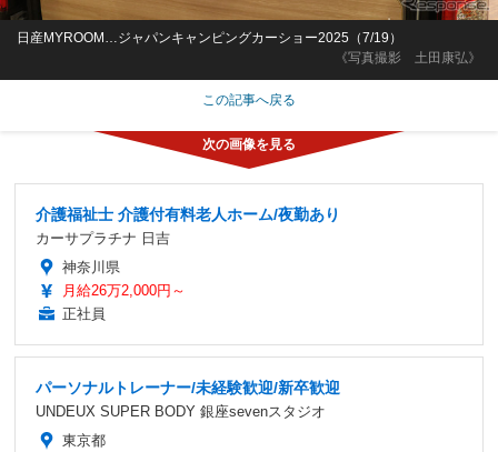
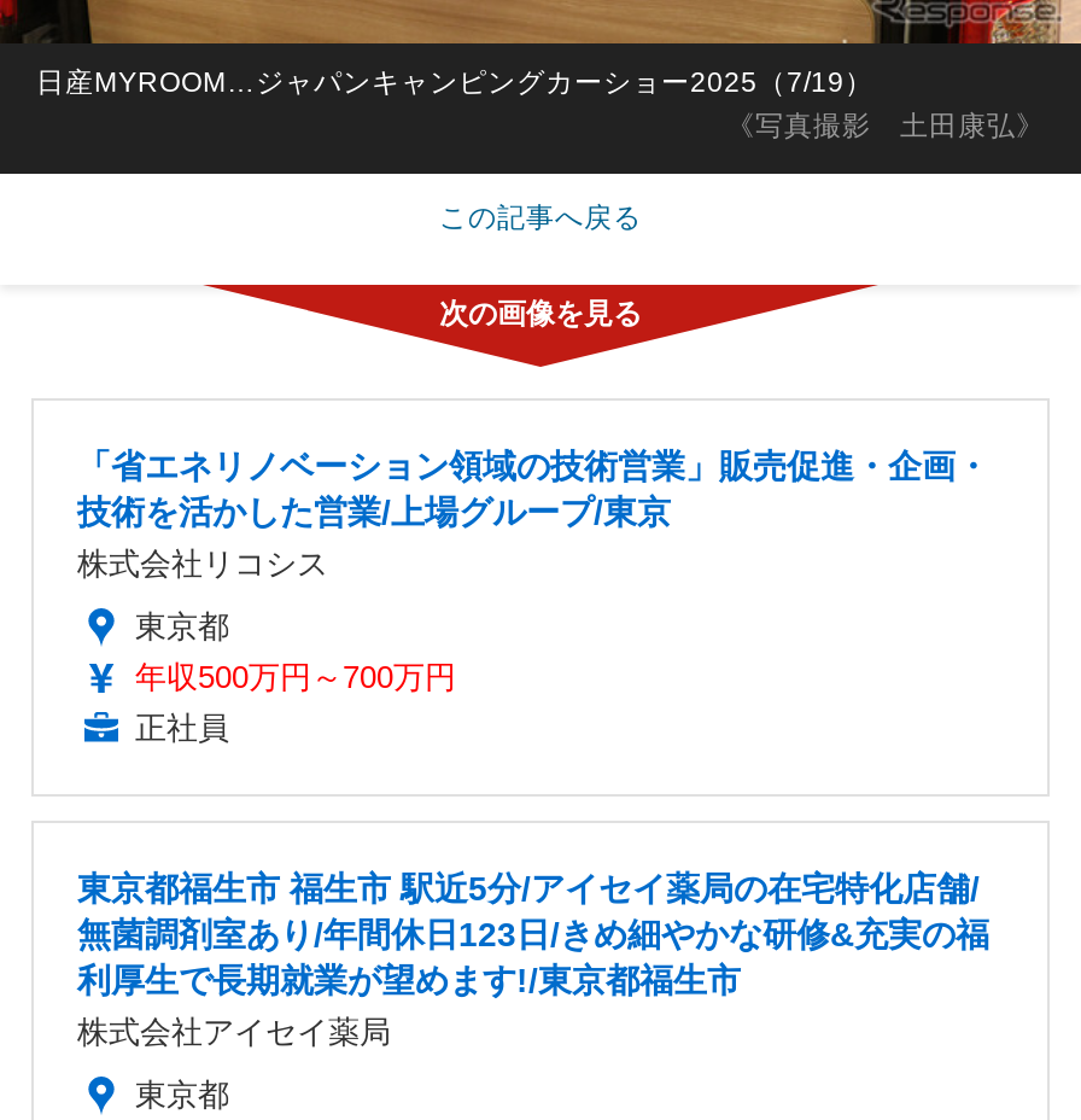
[36,205,340,246] 介護福祉士 介護付有料老人ホーム/夜勤あり | カーサプラチナ 日吉 -> [77,445,989,581] 「省エネリノベーション領域の技術営業」販売促進・企画・ | 技術を活かした営業/上場グループ/東京 | 株式会社リコシス
[62,258,186,298] 神奈川県 | 月給26万2,000円～ -> [135,607,456,694] 東京都 | 年収500万円～700万円
[36,378,340,419] パーソナルトレーナー/未経験歓迎/新卒歓迎 | UNDEUX SUPER BODY 銀座sevenスタジオ -> [77,868,989,1049] 東京都福生市 福生市 駅近5分/アイセイ薬局の在宅特化店舗/ | 無菌調剤室あり/年間休日123日/きめ細やかな研修&充実の福 | 利厚生で長期就業が望めます!/東京都福生市 | 株式会社アイセイ薬局

